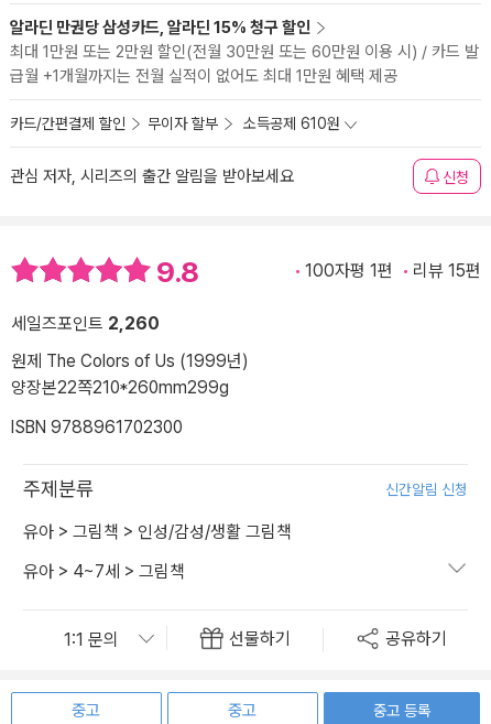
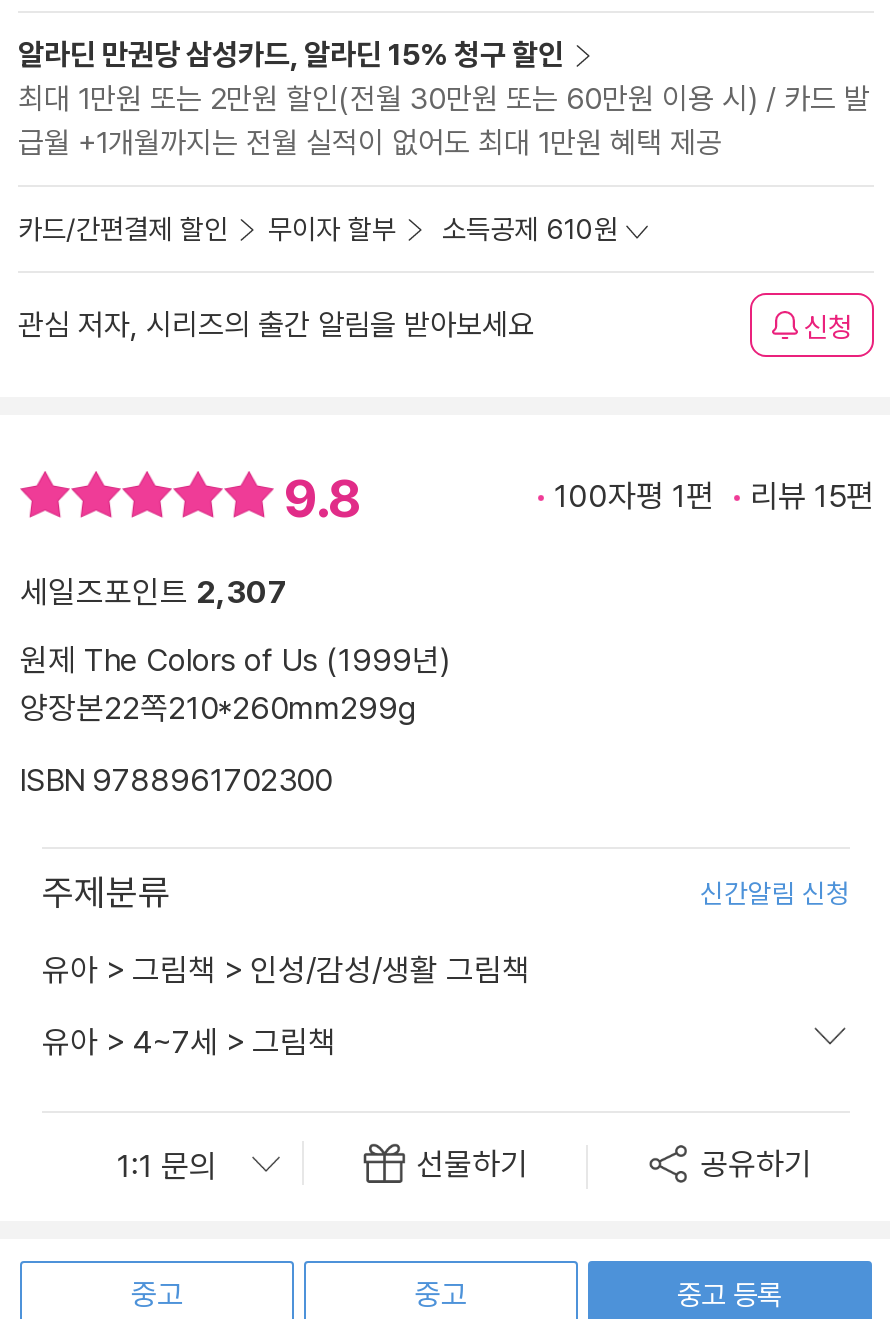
[11,313,160,334] 세일즈포인트 2,260 -> [20,574,288,612] 세일즈포인트 2,307

